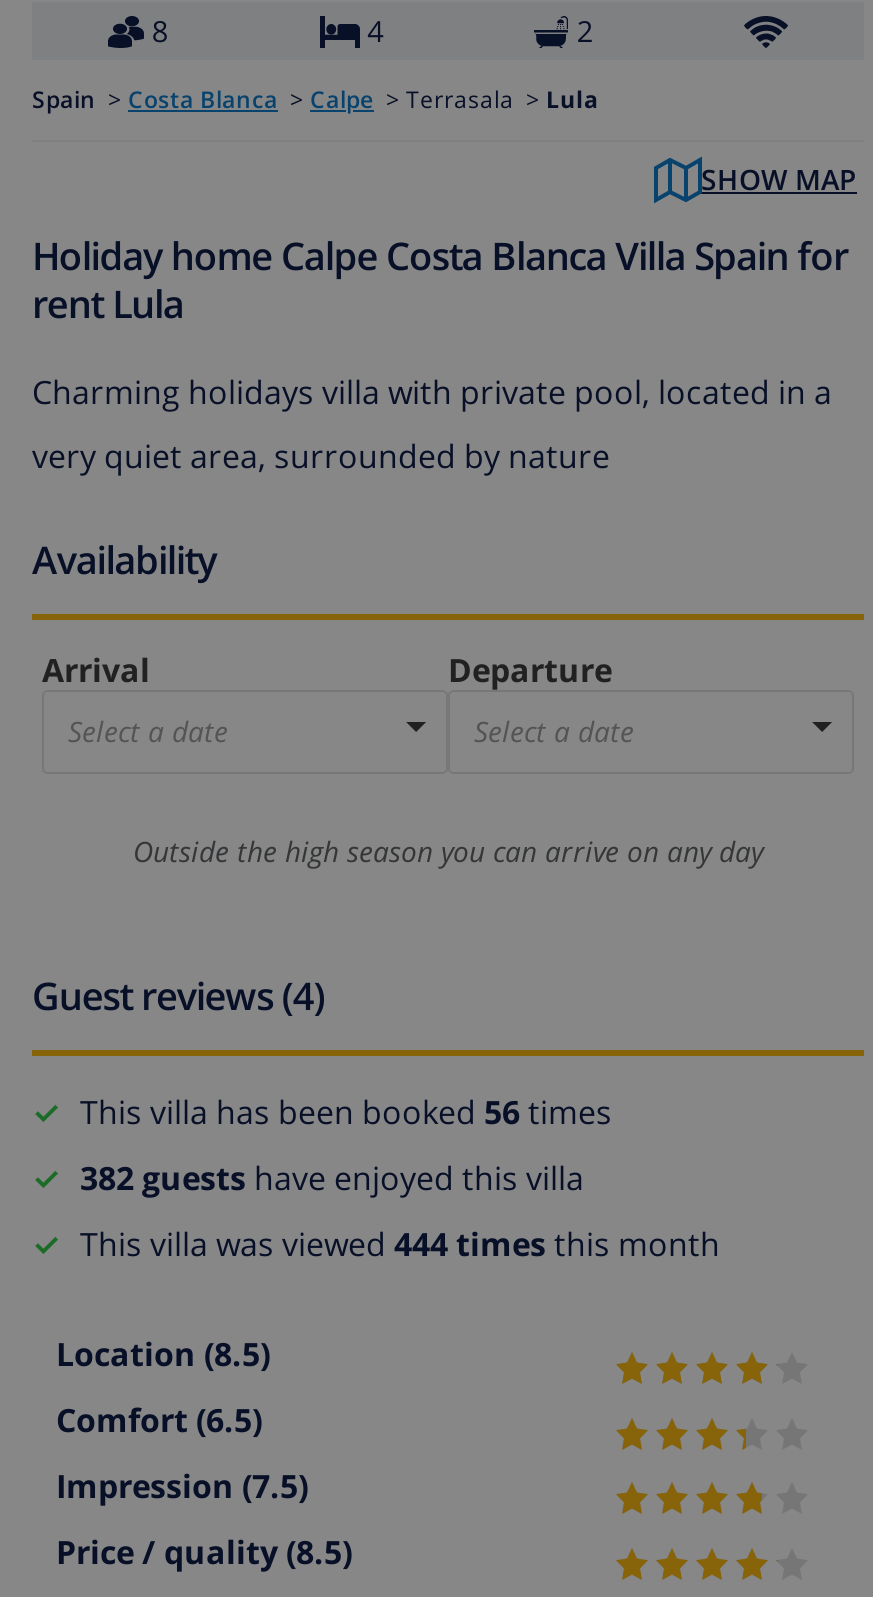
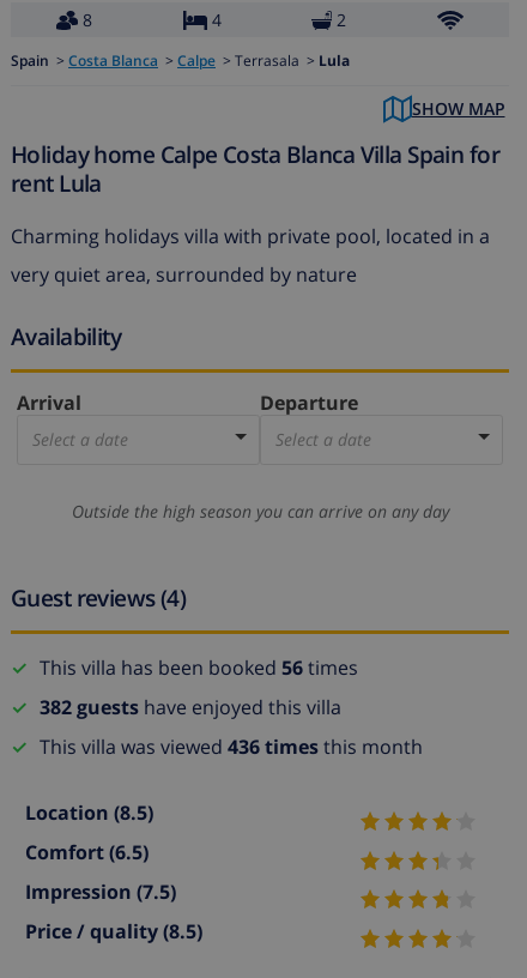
[80,1223,720,1267] This villa was viewed 444 times this month -> [40,734,423,760] This villa was viewed 436 times this month

